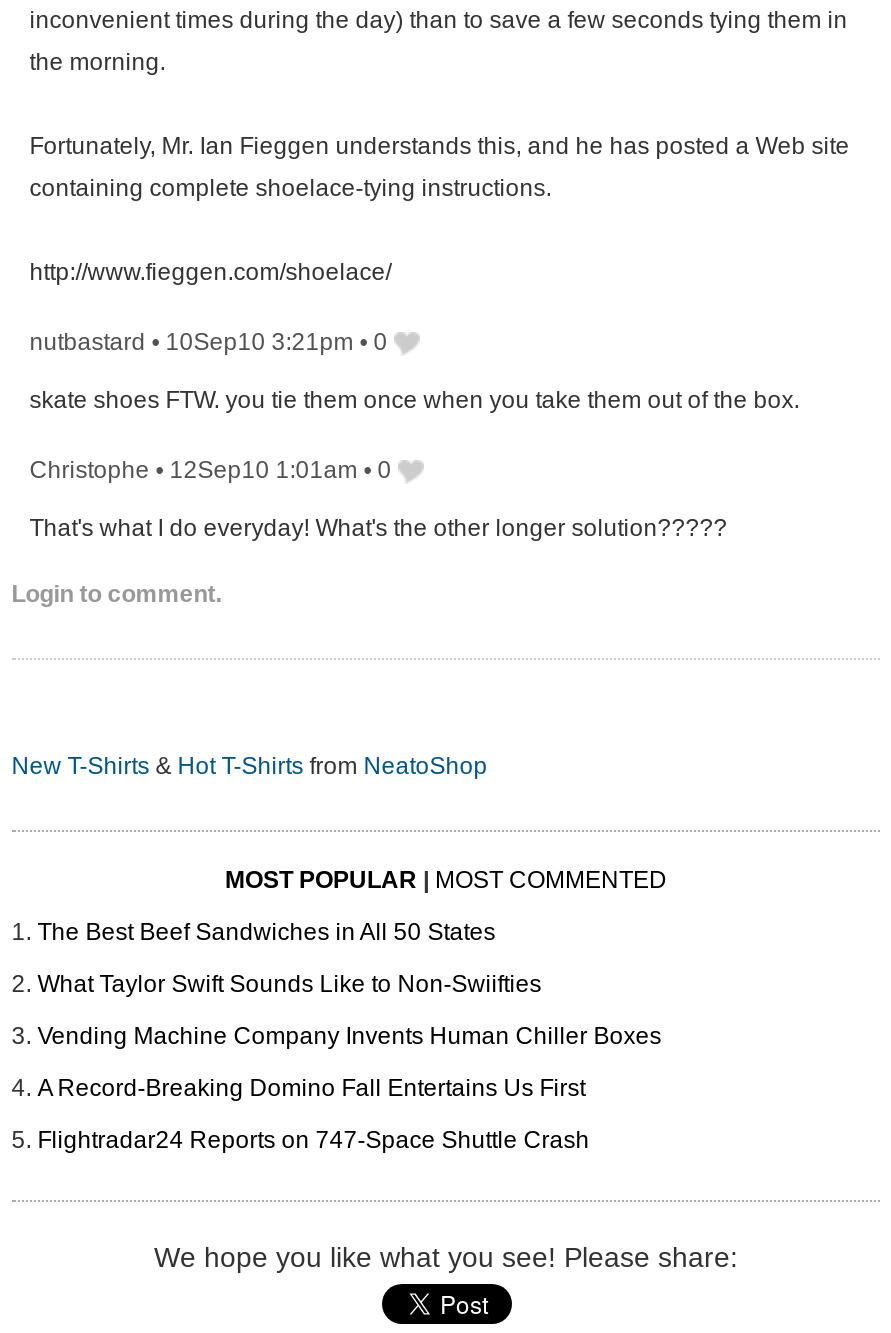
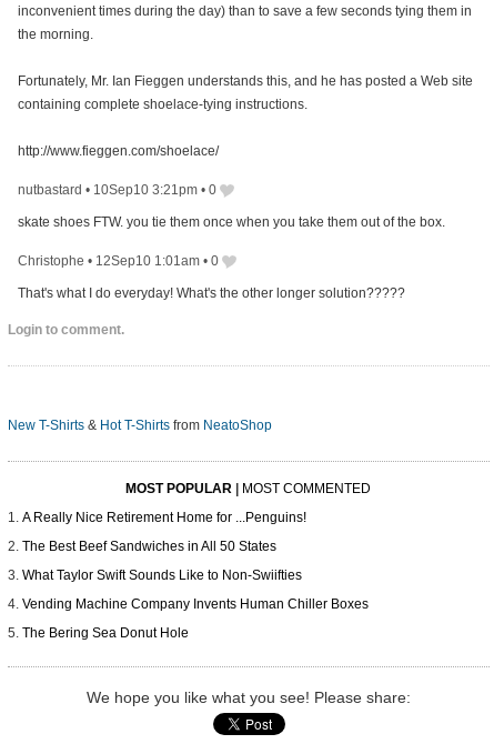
none -> [22,510,306,526] A Really Nice Retirement Home for ...Penguins!
moved [37,919,661,1051] -> [22,539,368,612]: The Best Beef Sandwiches in All 50 States | What Taylor Swift Sounds Like to Non-Swiifties | Vending Machine Company Invents Human Chiller Boxes
[37,1075,589,1155] A Record-Breaking Domino Fall Entertains Us First | Flightradar24 Reports on 747-Space Shuttle Crash -> [22,626,188,641] The Bering Sea Donut Hole

